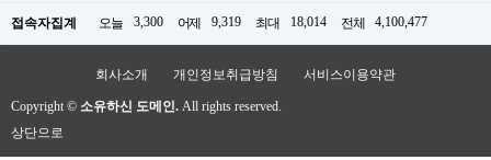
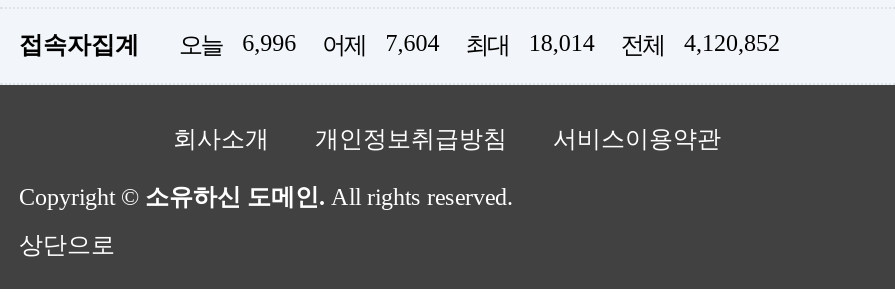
[133,14,163,30] 3,300 -> [242,29,296,57] 6,996
[212,14,241,30] 9,319 -> [385,29,439,57] 7,604
[375,14,428,30] 4,100,477 -> [684,29,780,57] 4,120,852

